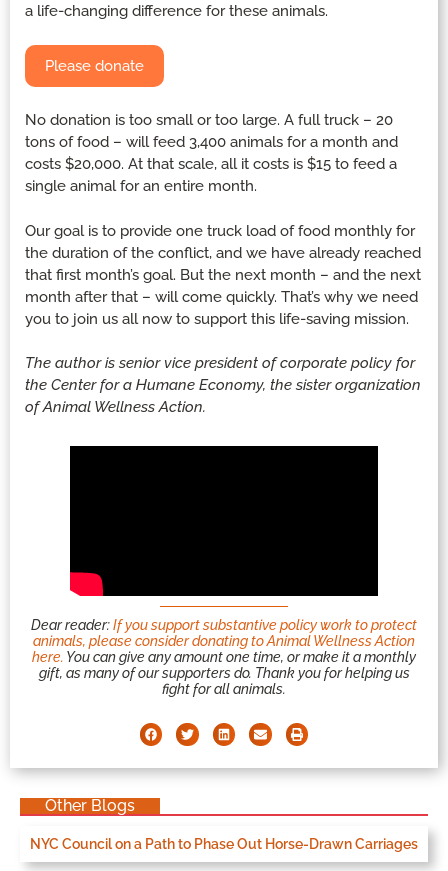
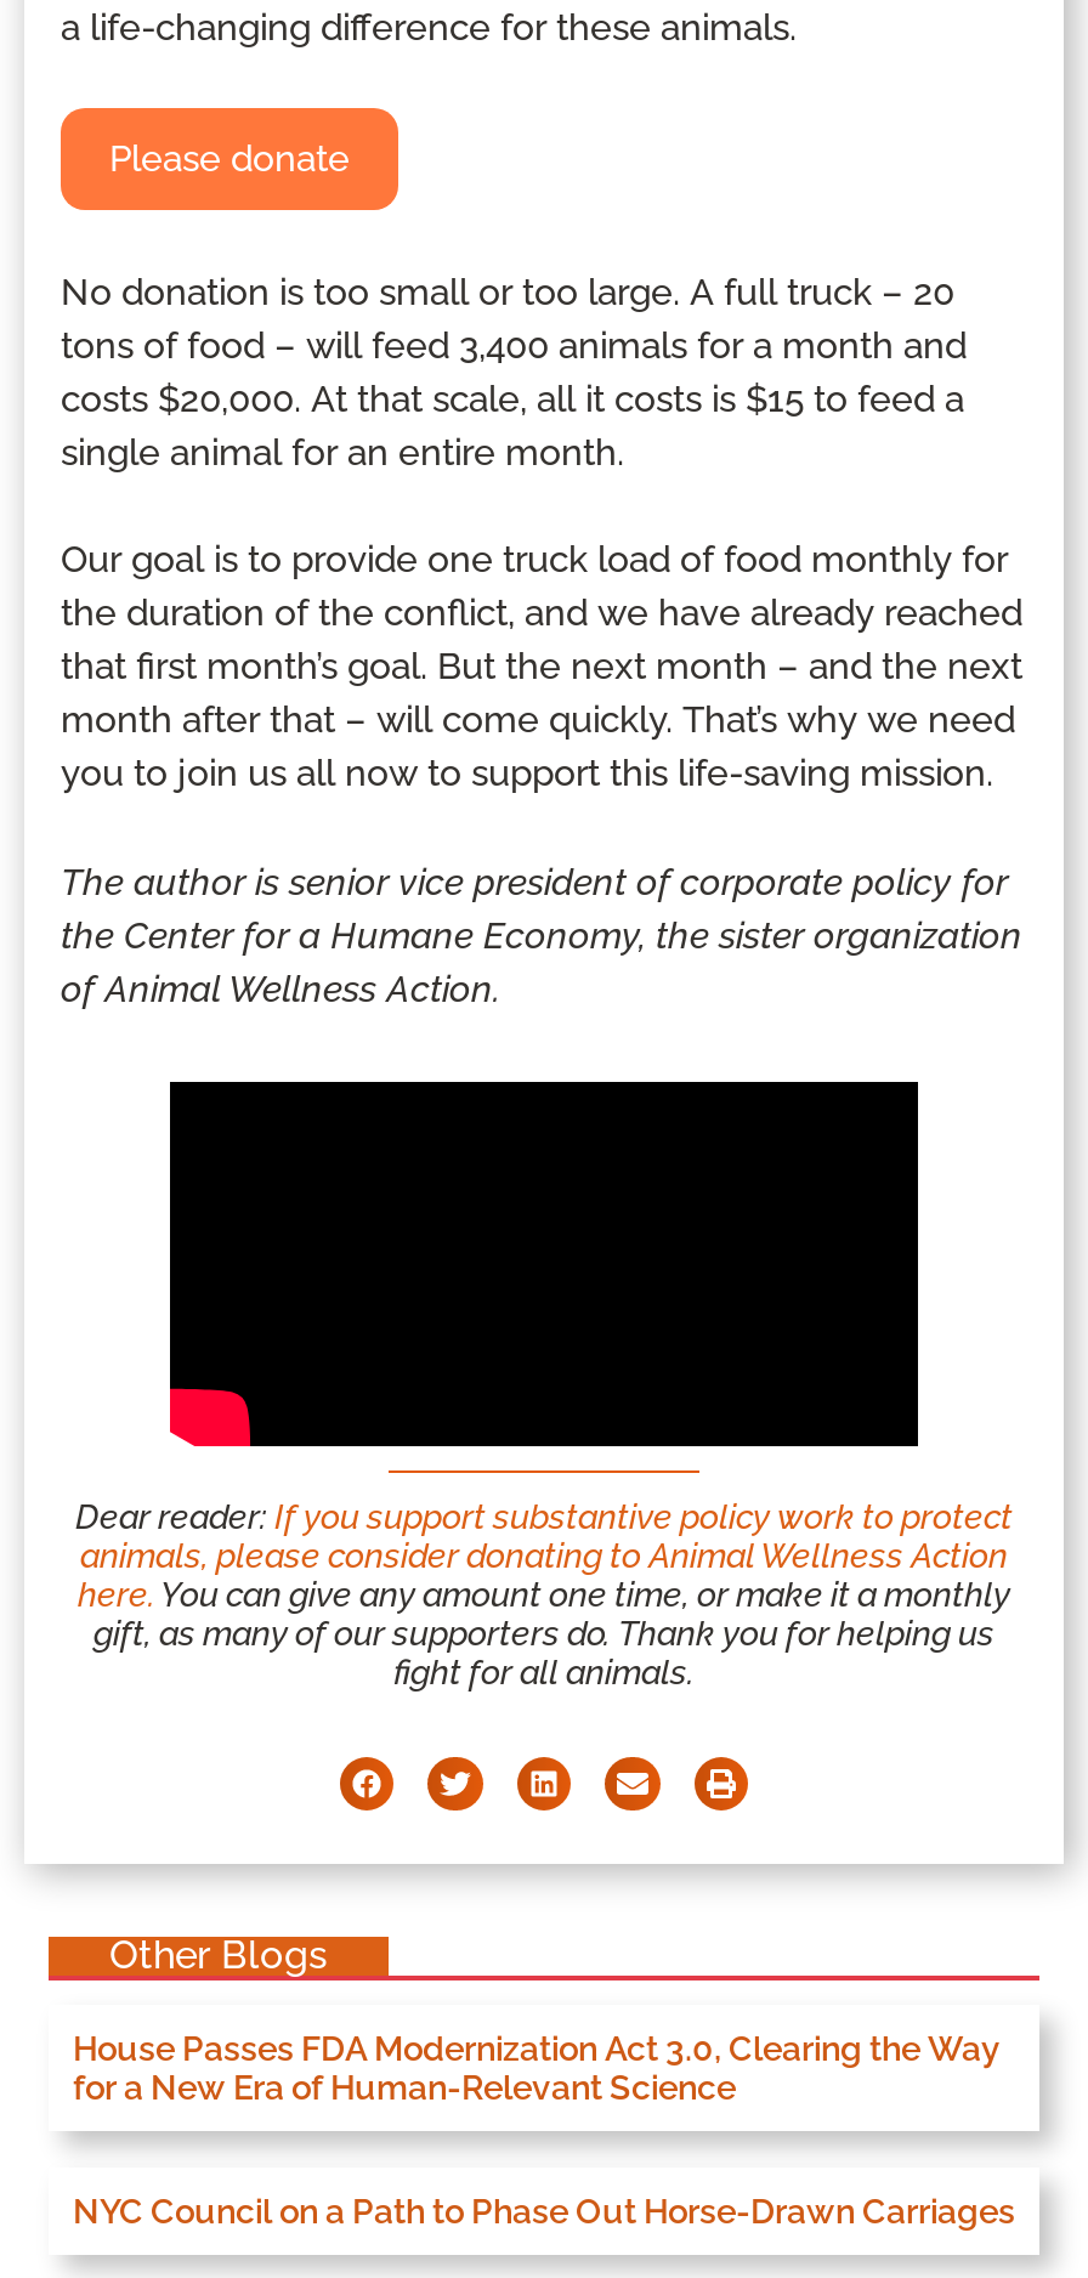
none -> [73,2030,1001,2108] House Passes FDA Modernization Act 3.0, Clearing the Way | for a New Era of Human-Relevant Science

